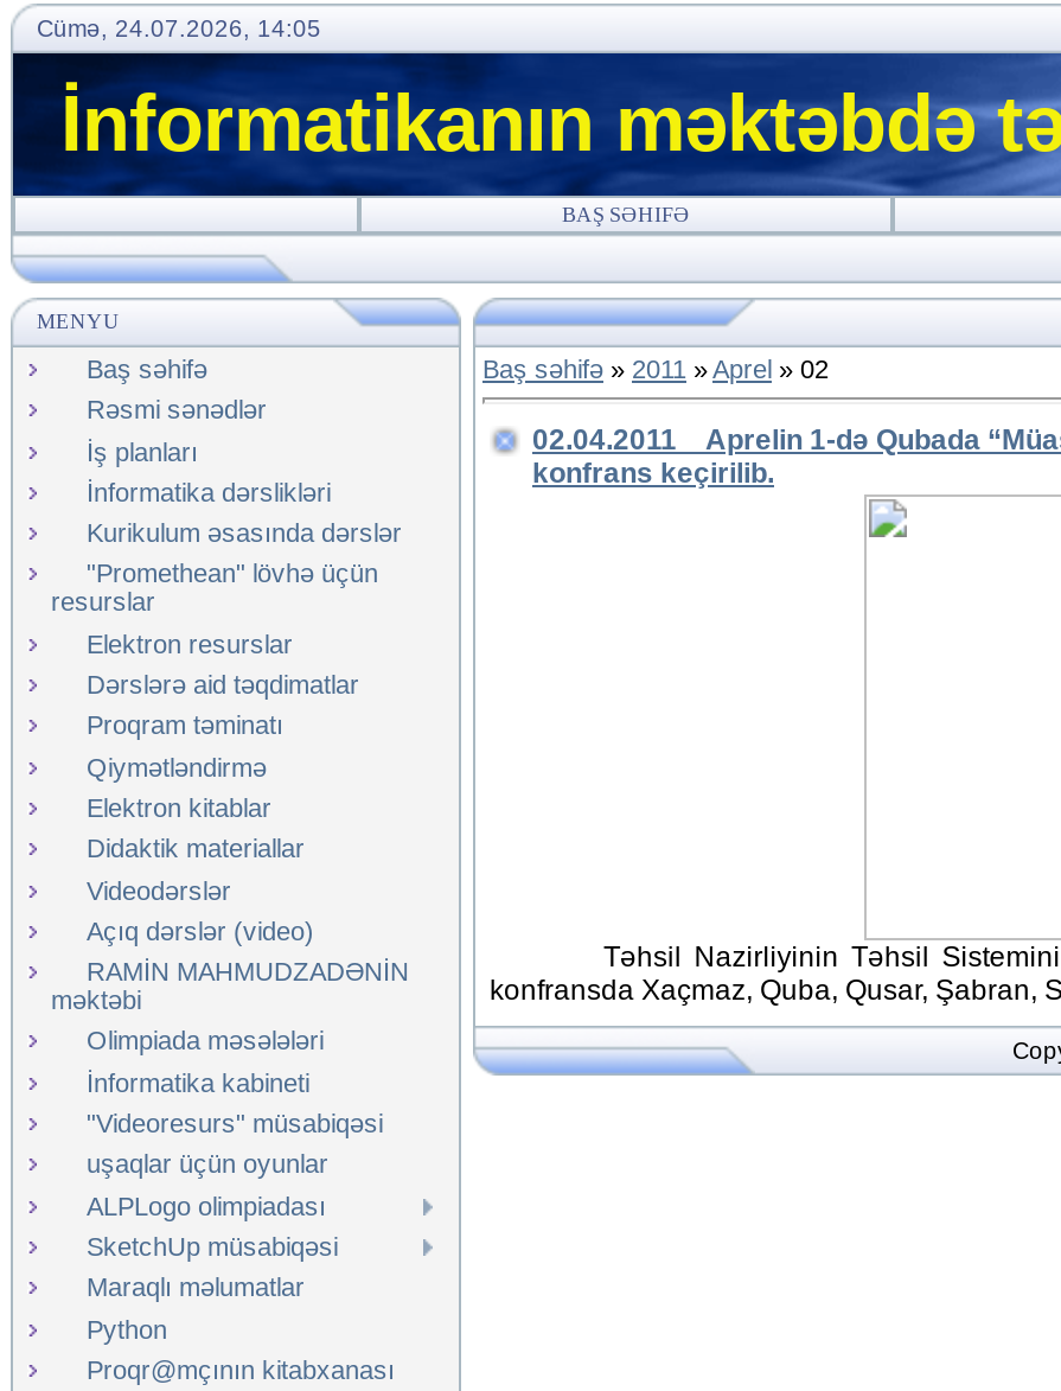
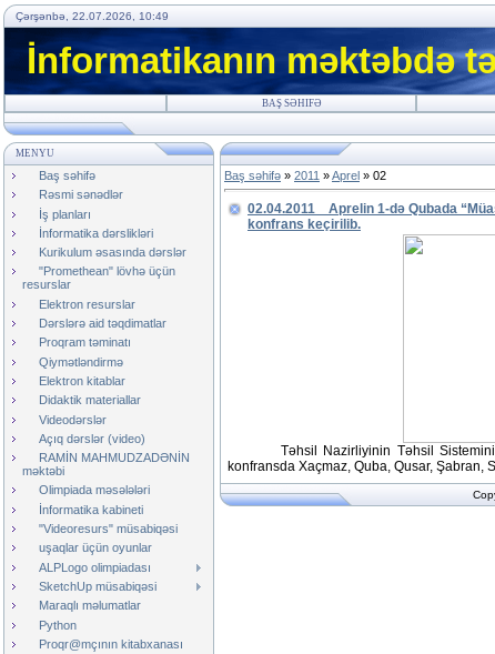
[37,15,321,42] Cümə, 24.07.2026, 14:05 -> [16,10,169,22] Çərşənbə, 22.07.2026, 10:49

